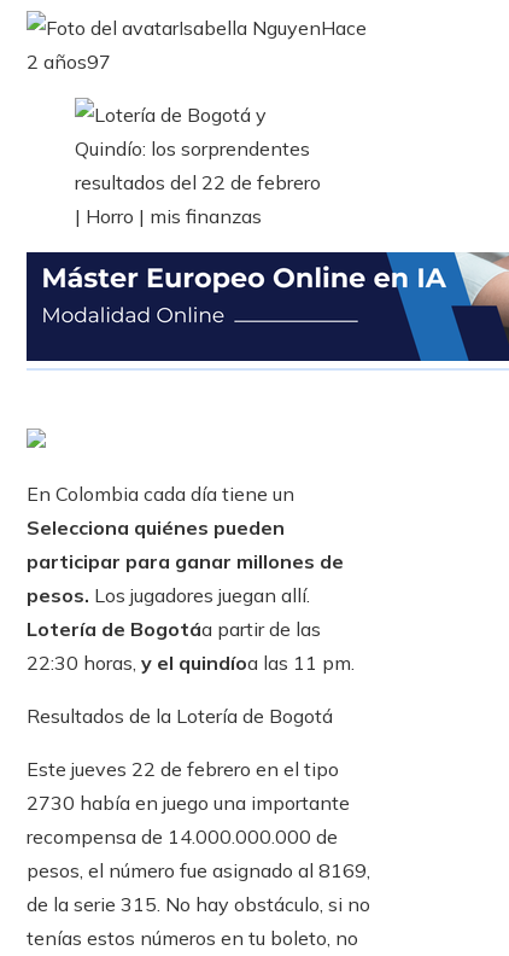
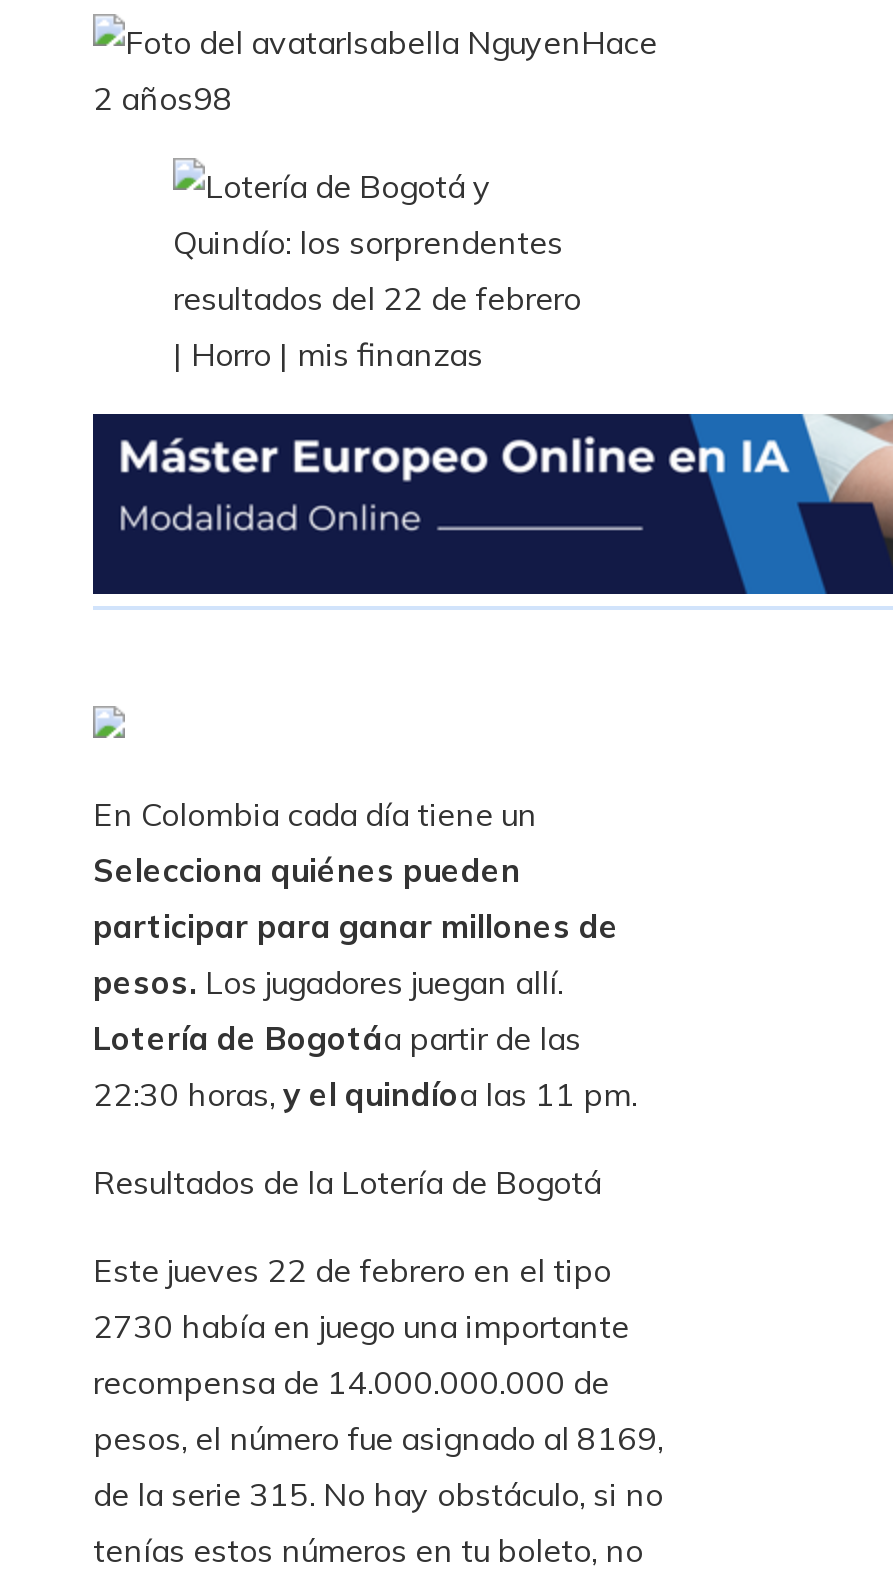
[27,50,111,74] 2 años97 -> [93,79,233,119] 2 años98

